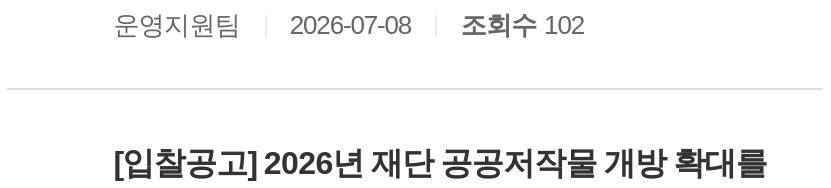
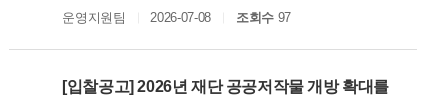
[113,10,584,40] 운영지원팀 2026-07-08 조회수 102 -> [62,10,291,25] 운영지원팀 2026-07-08 조회수 97

